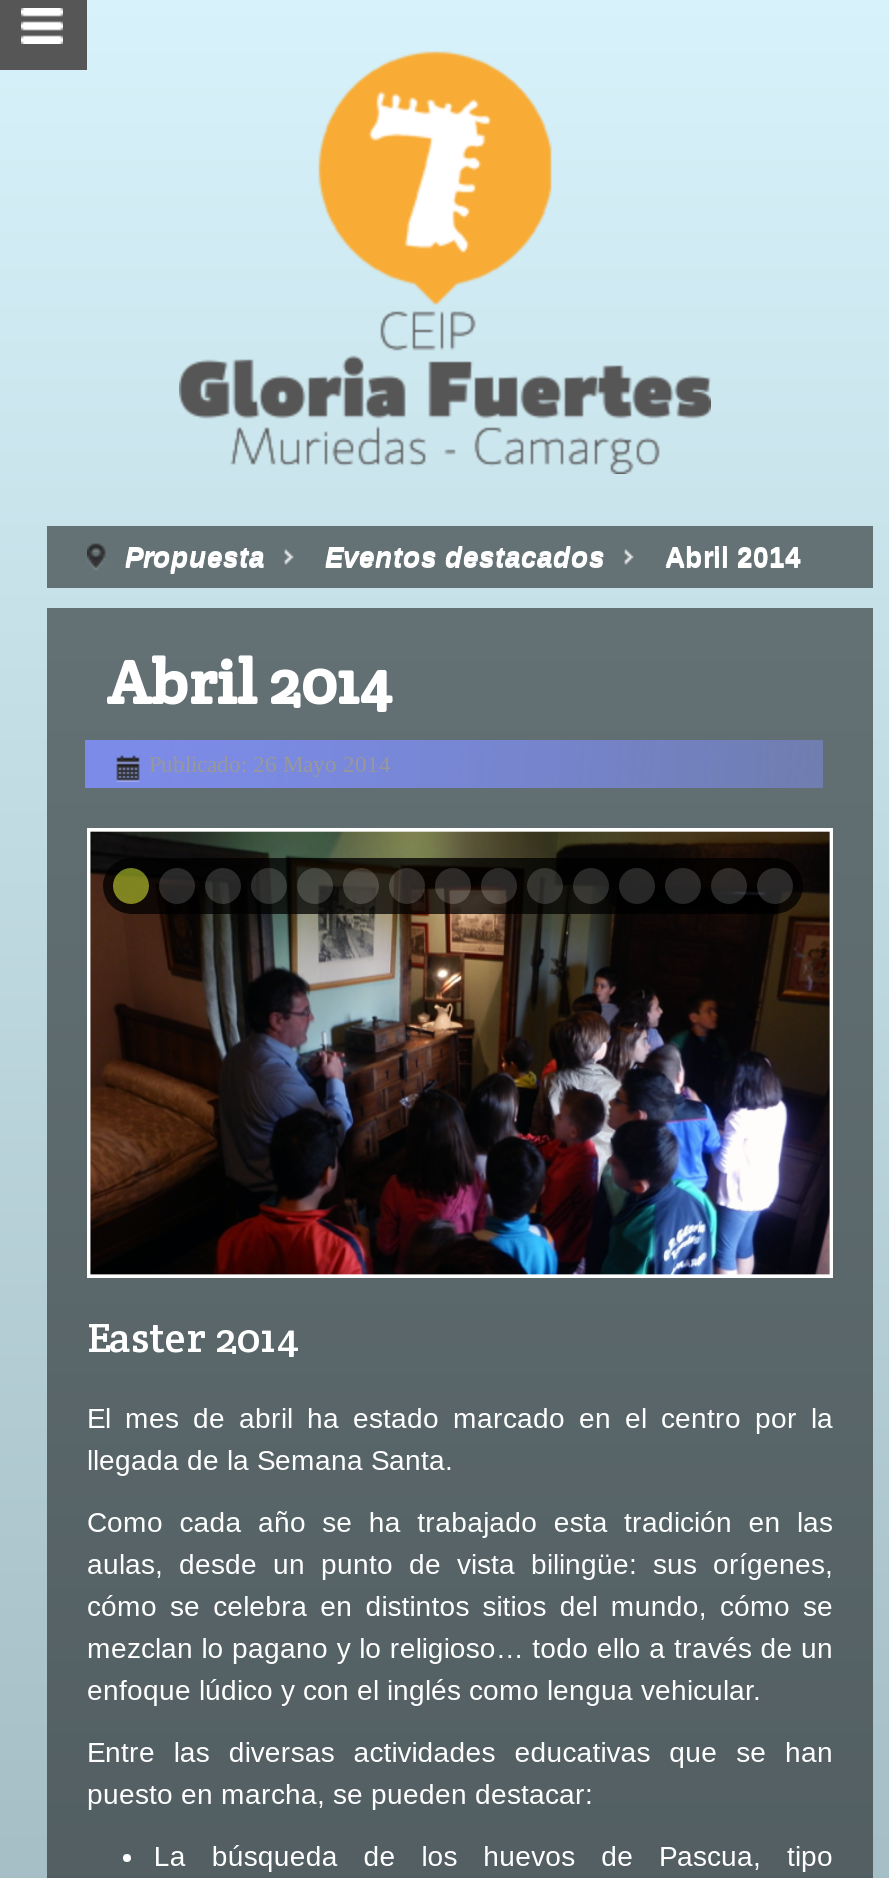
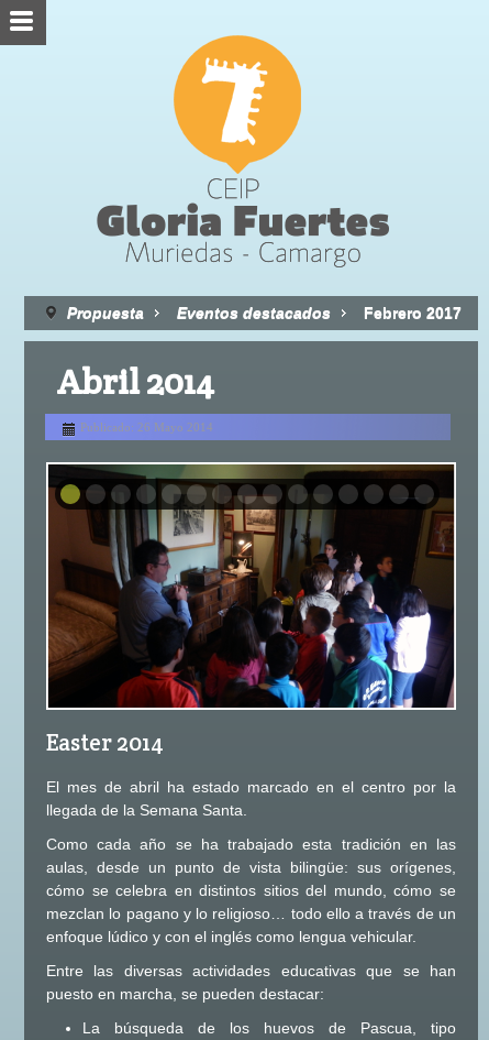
[125,540,801,572] Propuesta Eventos destacados Abril 2014 -> [67,304,462,321] Propuesta Eventos destacados Febrero 2017

